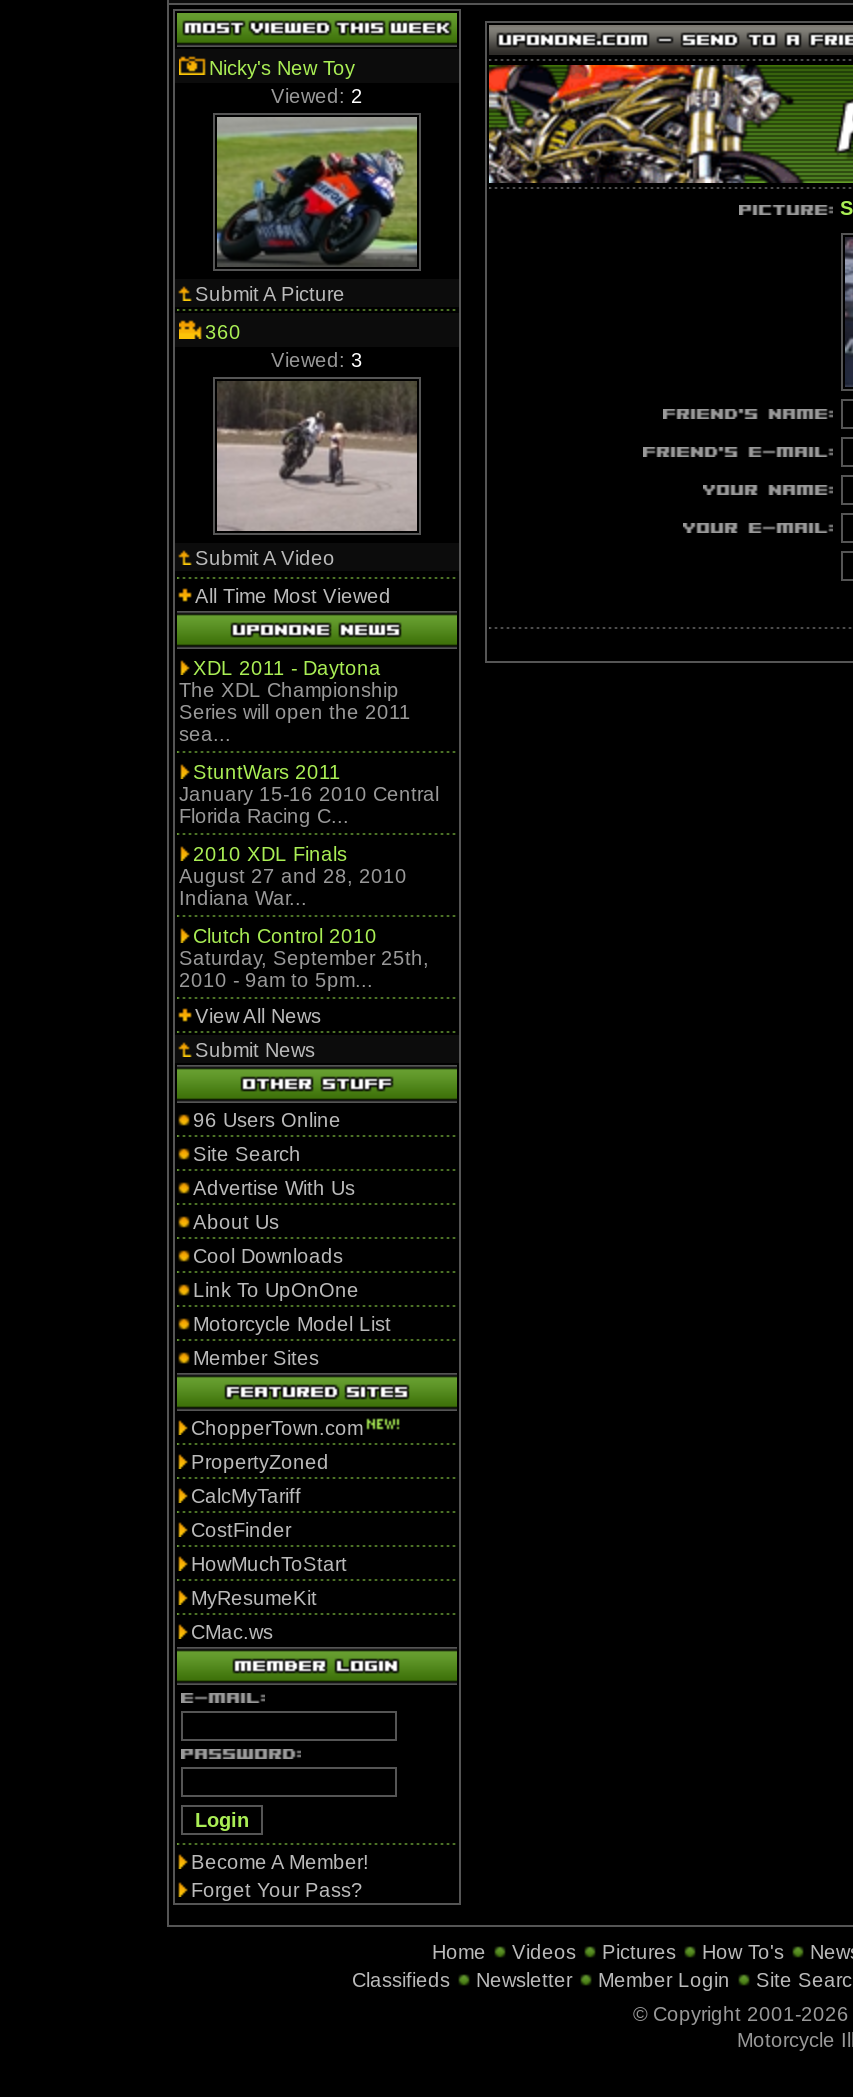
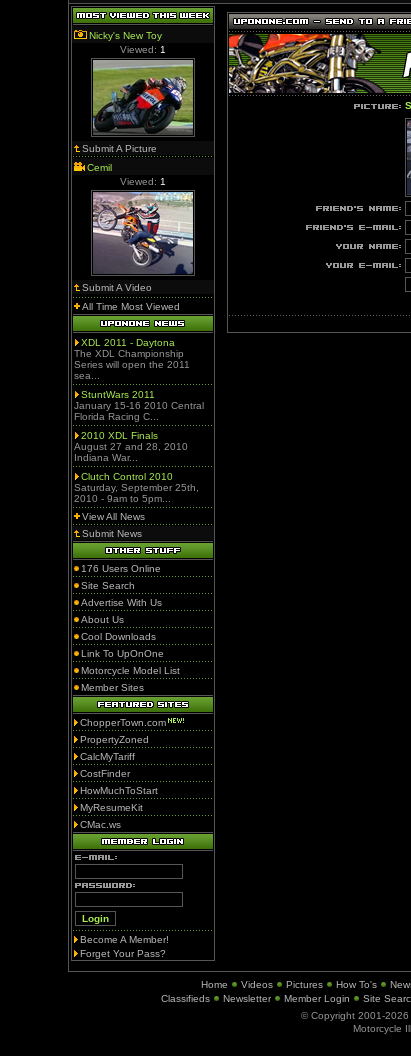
[271,85,363,107] Viewed: 2 -> [120,44,166,55] Viewed: 1
[205,321,363,371] 360 | Viewed: 3 -> [87,162,166,187] Cemil | Viewed: 1
[217,381,417,533] [image] -> [92,191,194,274] [image]
[193,1109,341,1131] 96 Users Online -> [81,563,161,574] 176 Users Online

